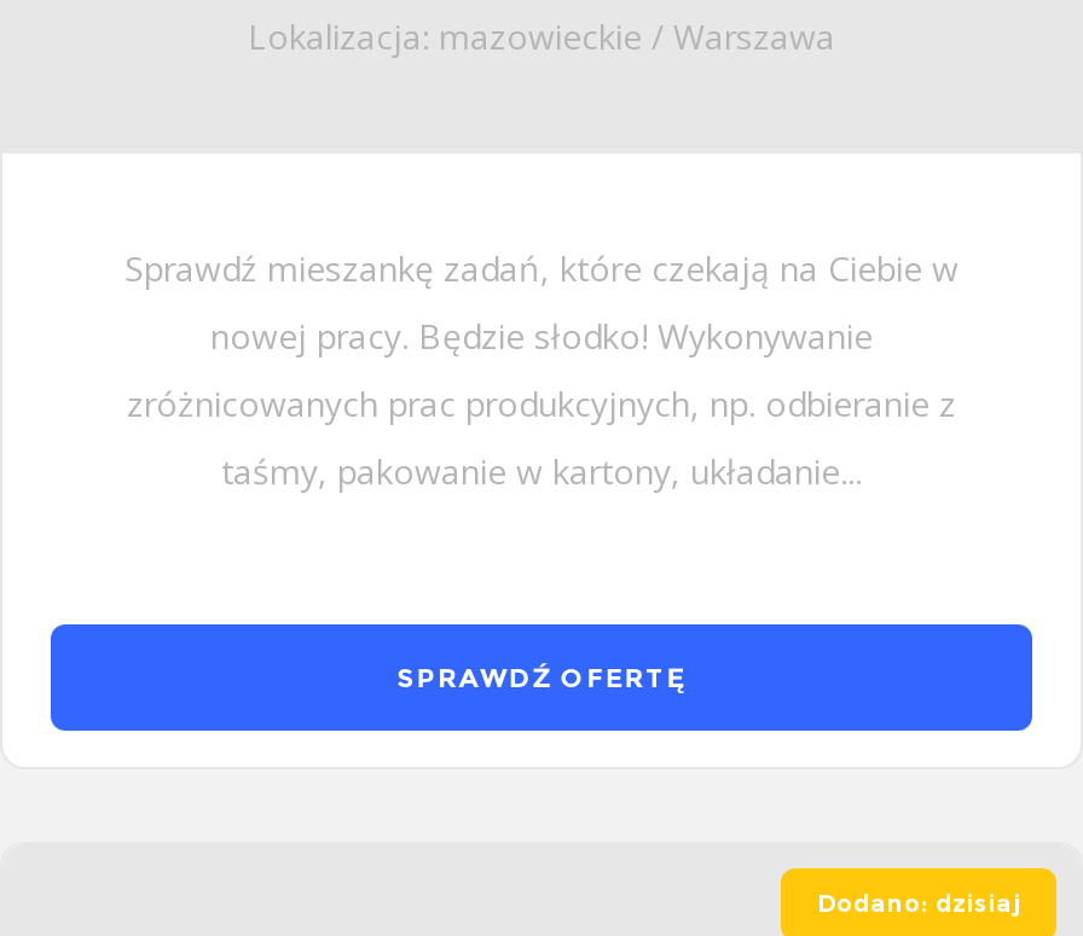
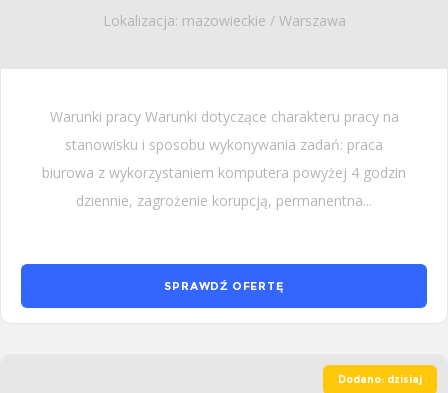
[124,246,959,292] Sprawdź mieszankę zadań, które czekają na Ciebie w -> [49,107,398,126] Warunki pracy Warunki dotyczące charakteru pracy na
[210,314,873,359] nowej pracy. Będzie słodko! Wykonywanie -> [65,135,383,154] stanowisku i sposobu wykonywania zadań: praca
[127,381,956,427] zróżnicowanych prac produkcyjnych, np. odbieranie z -> [42,163,406,182] biurowa z wykorzystaniem komputera powyżej 4 godzin
[221,449,862,495] taśmy, pakowanie w kartony, układanie... -> [76,191,372,210] dziennie, zagrożenie korupcją, permanentna...

